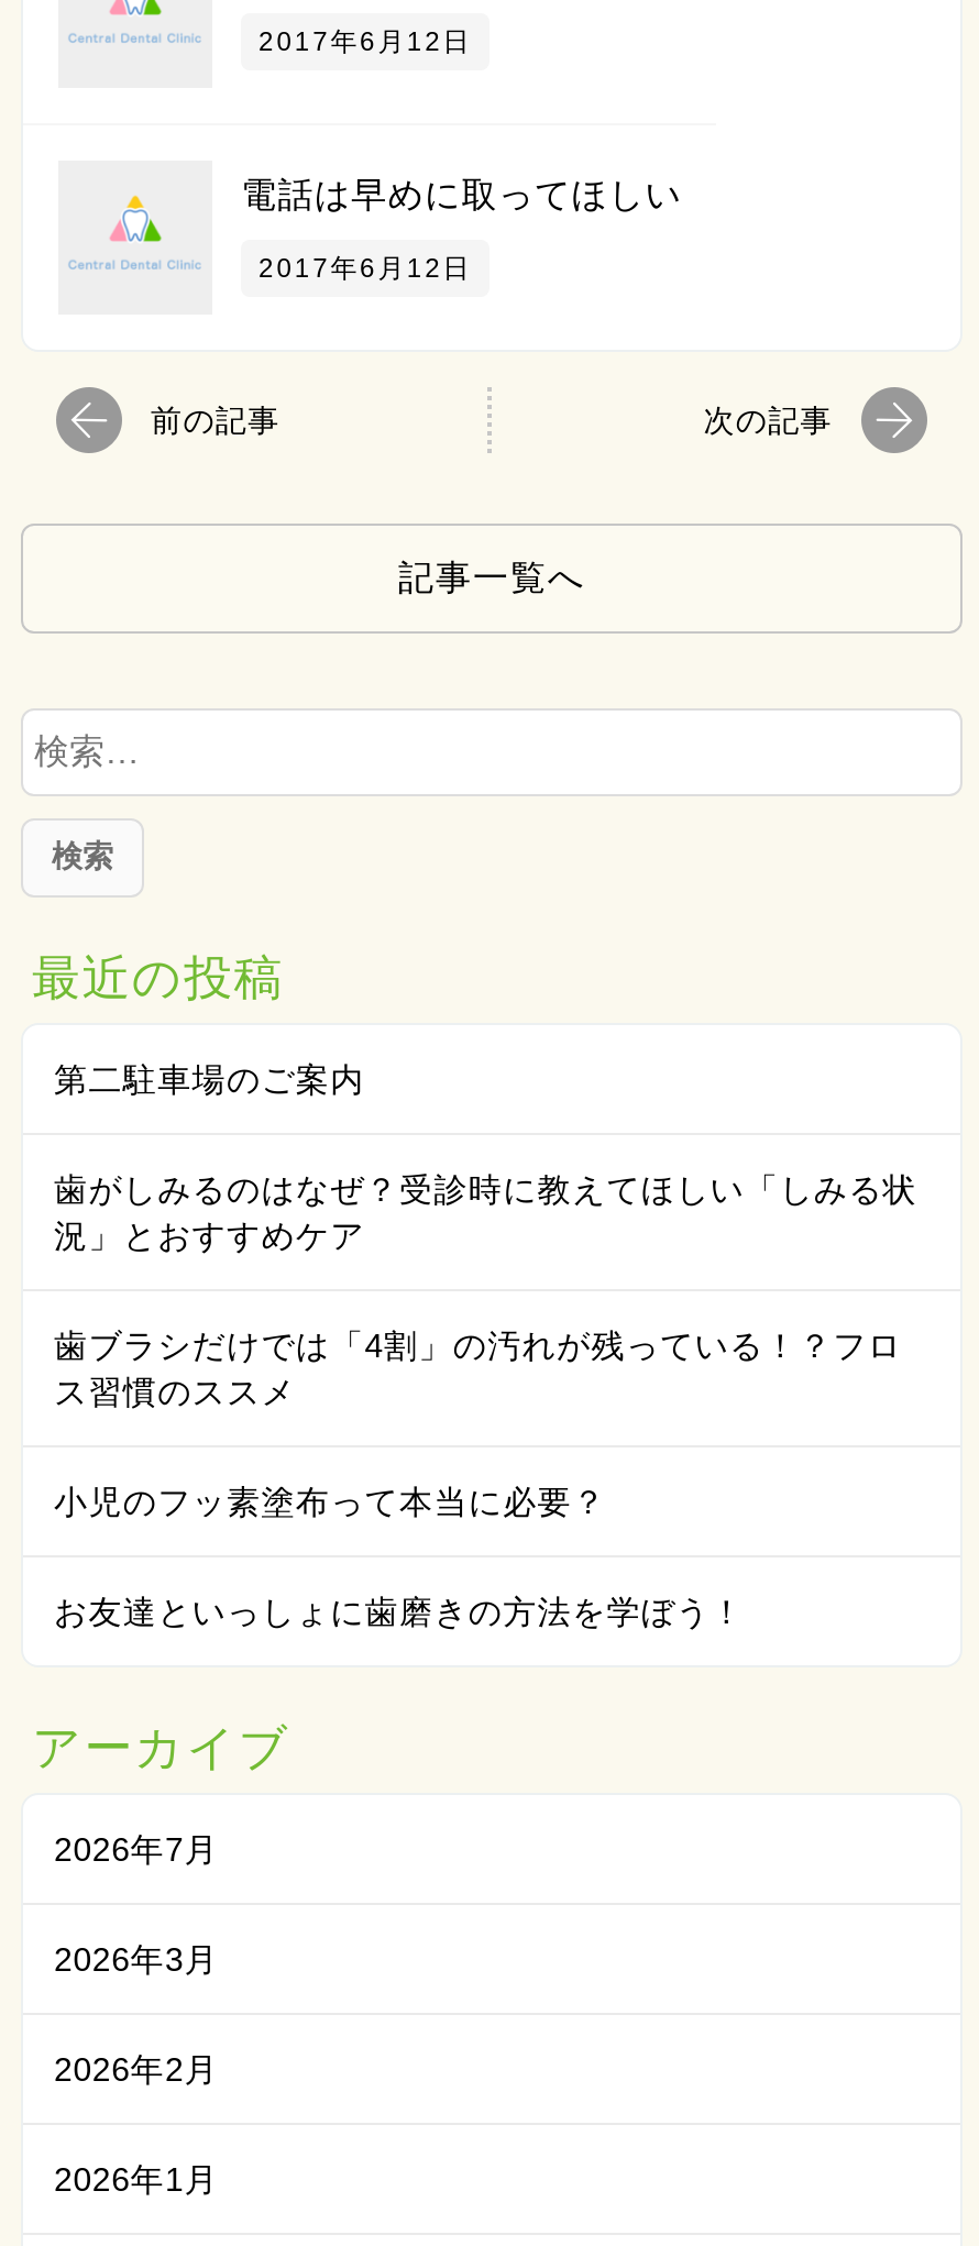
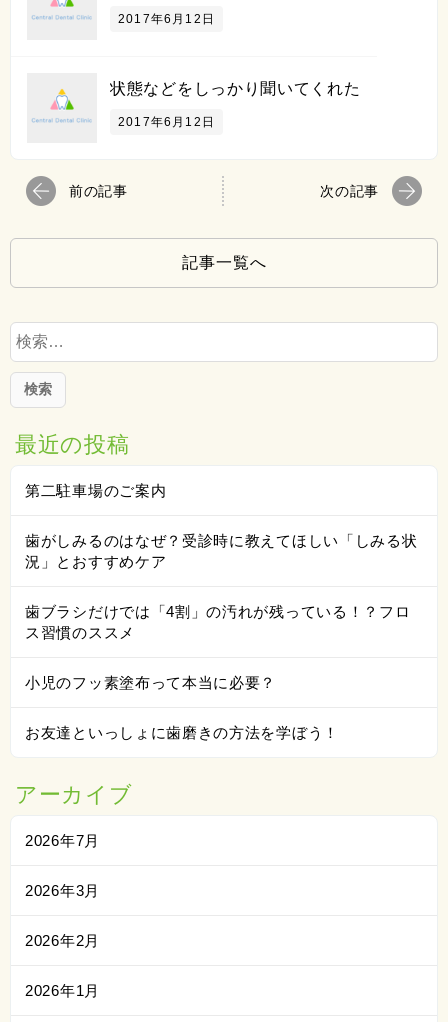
[241,175,682,213] 電話は早めに取ってほしい -> [110,80,360,97] 状態などをしっかり聞いてくれた

